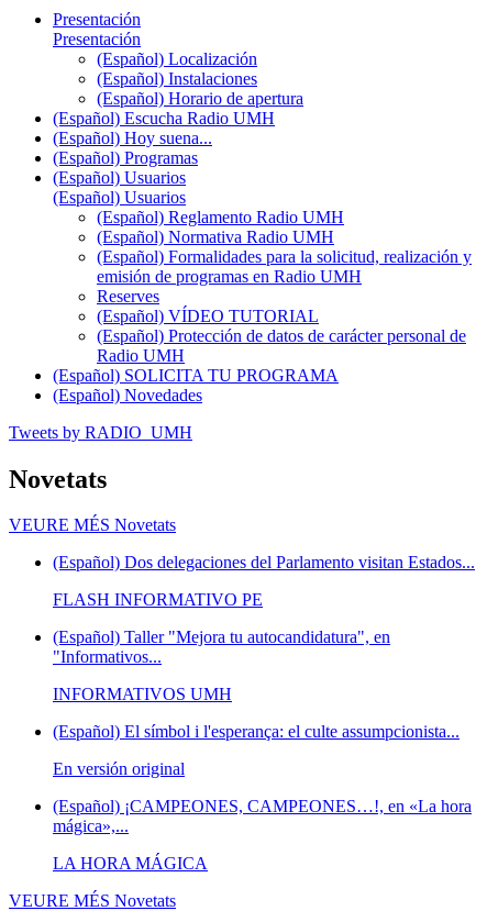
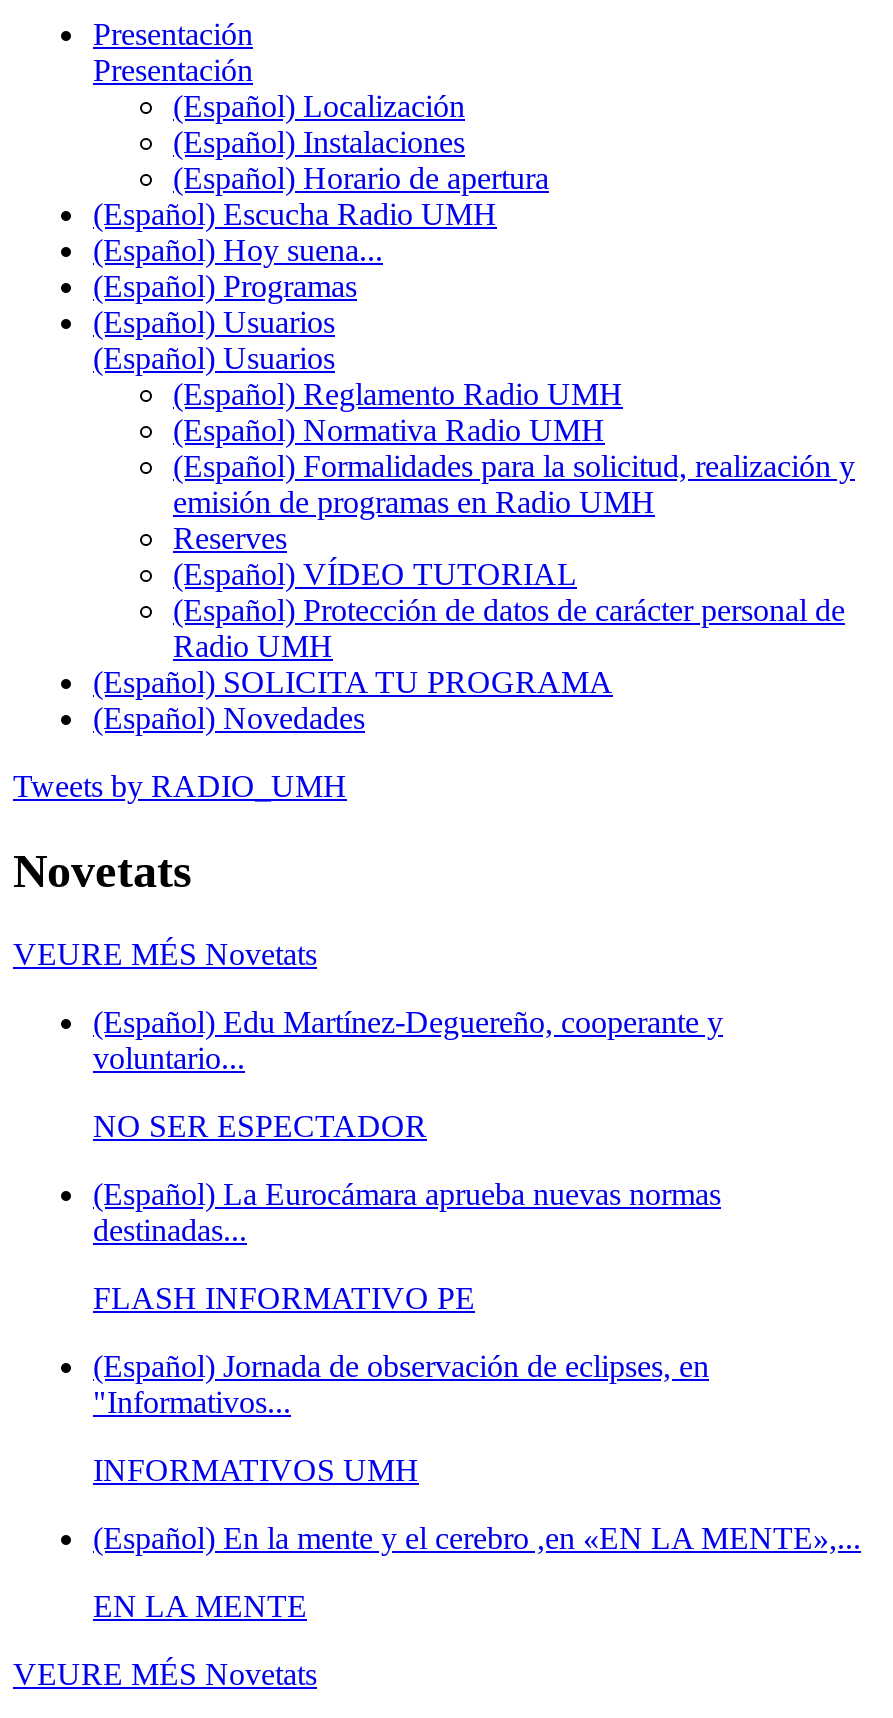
[53,553,475,572] (Español) Dos delegaciones del Parlamento visitan Estados... -> [93,1006,723,1248] (Español) Edu Martínez-Deguereño, cooperante y | voluntario... | NO SER ESPECTADOR | (Español) La Eurocámara aprueba nuevas normas | destinadas...
moved [53,591,263,609] -> [93,1282,475,1316]: FLASH INFORMATIVO PE
[53,628,390,647] (Español) Taller "Mejora tu autocandidatura", en -> [93,1350,709,1384] (Español) Jornada de observación de eclipses, en
moved [53,648,232,704] -> [93,1386,419,1488]: "Informativos... | INFORMATIVOS UMH
[53,722,472,873] (Español) El símbol i l'esperança: el culte assumpcionista... | En versión original | (Español) ¡CAMPEONES, CAMPEONES…!, en «La hora | mágica»,... | LA HORA MÁGICA -> [93,1522,861,1624] (Español) En la mente y el cerebro ,en «EN LA MENTE»,... | EN LA MENTE

